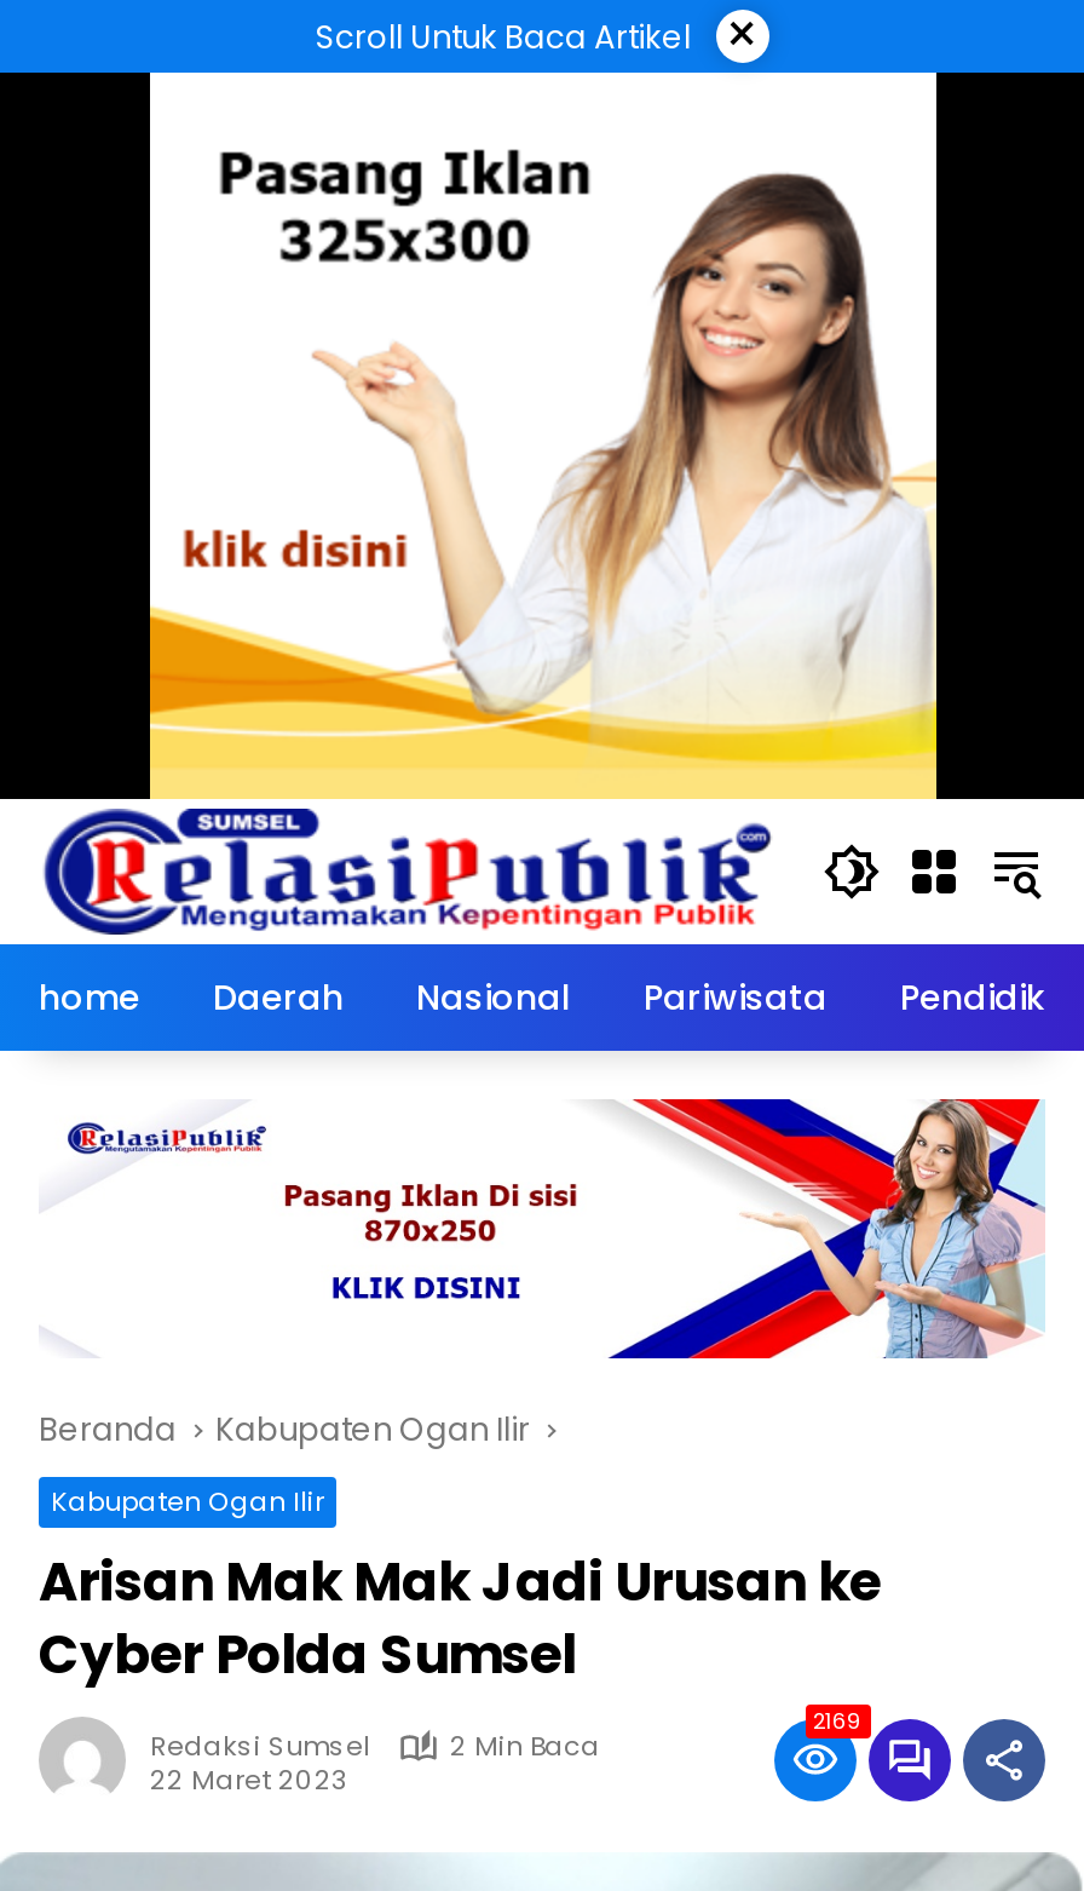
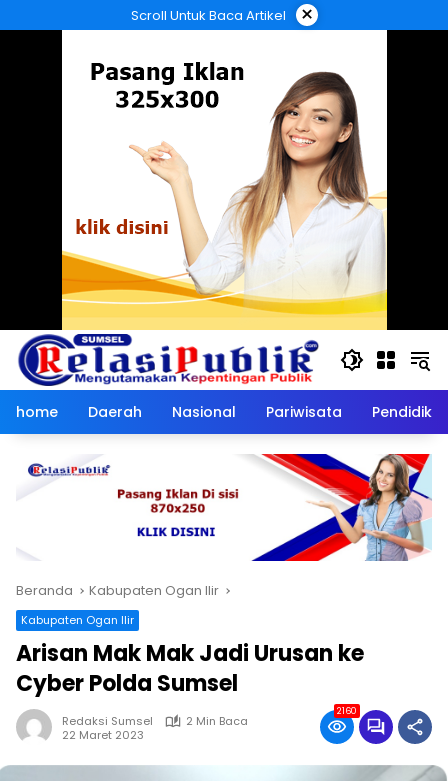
[813,1707,864,1737] 2169 -> [337,705,357,717] 2160

